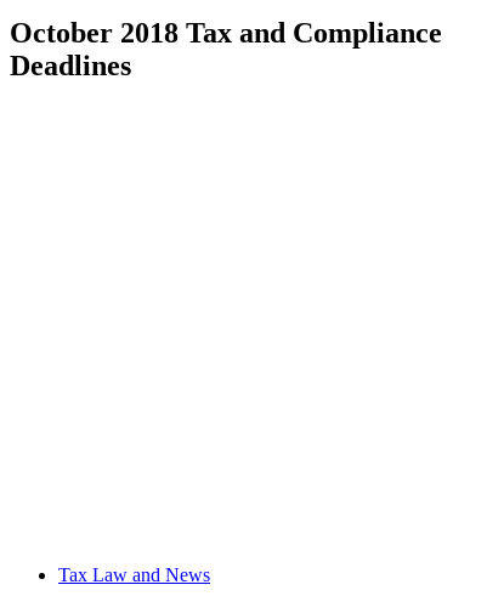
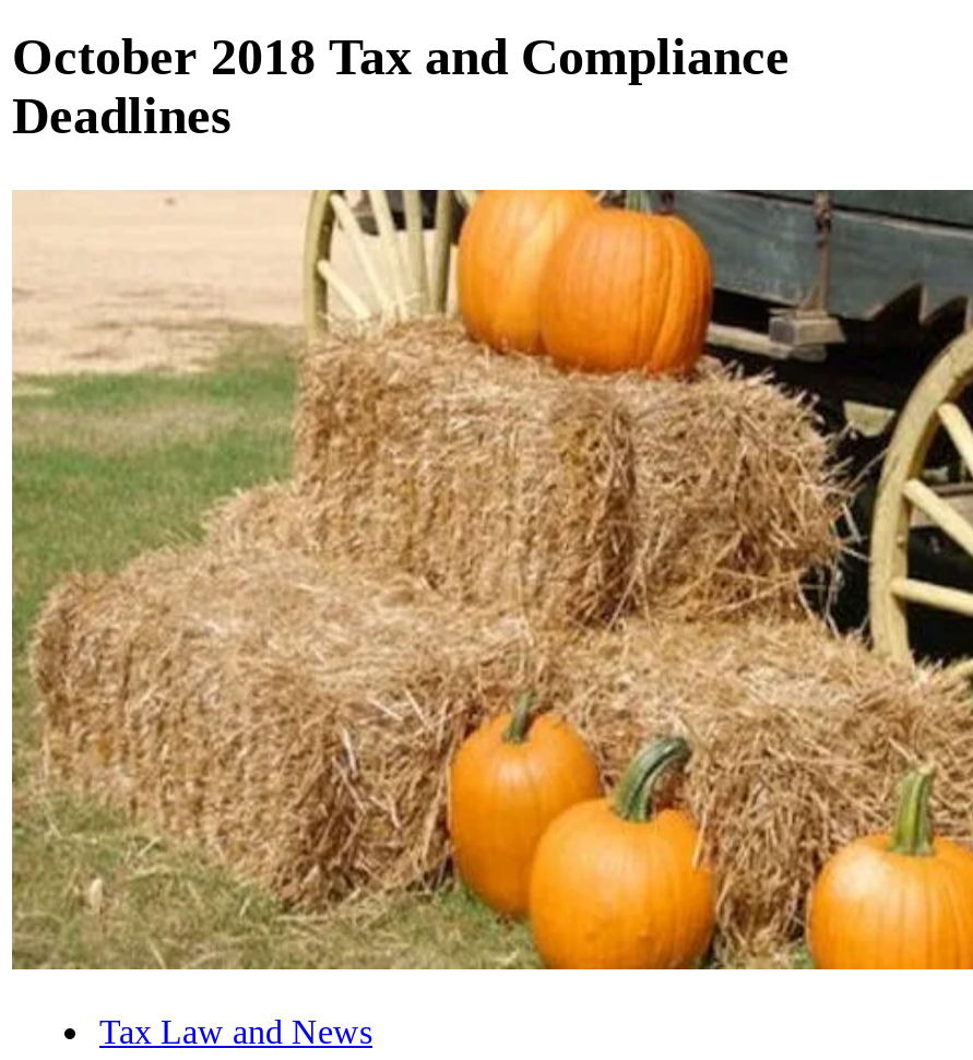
none -> [10,187,966,973] [image]

